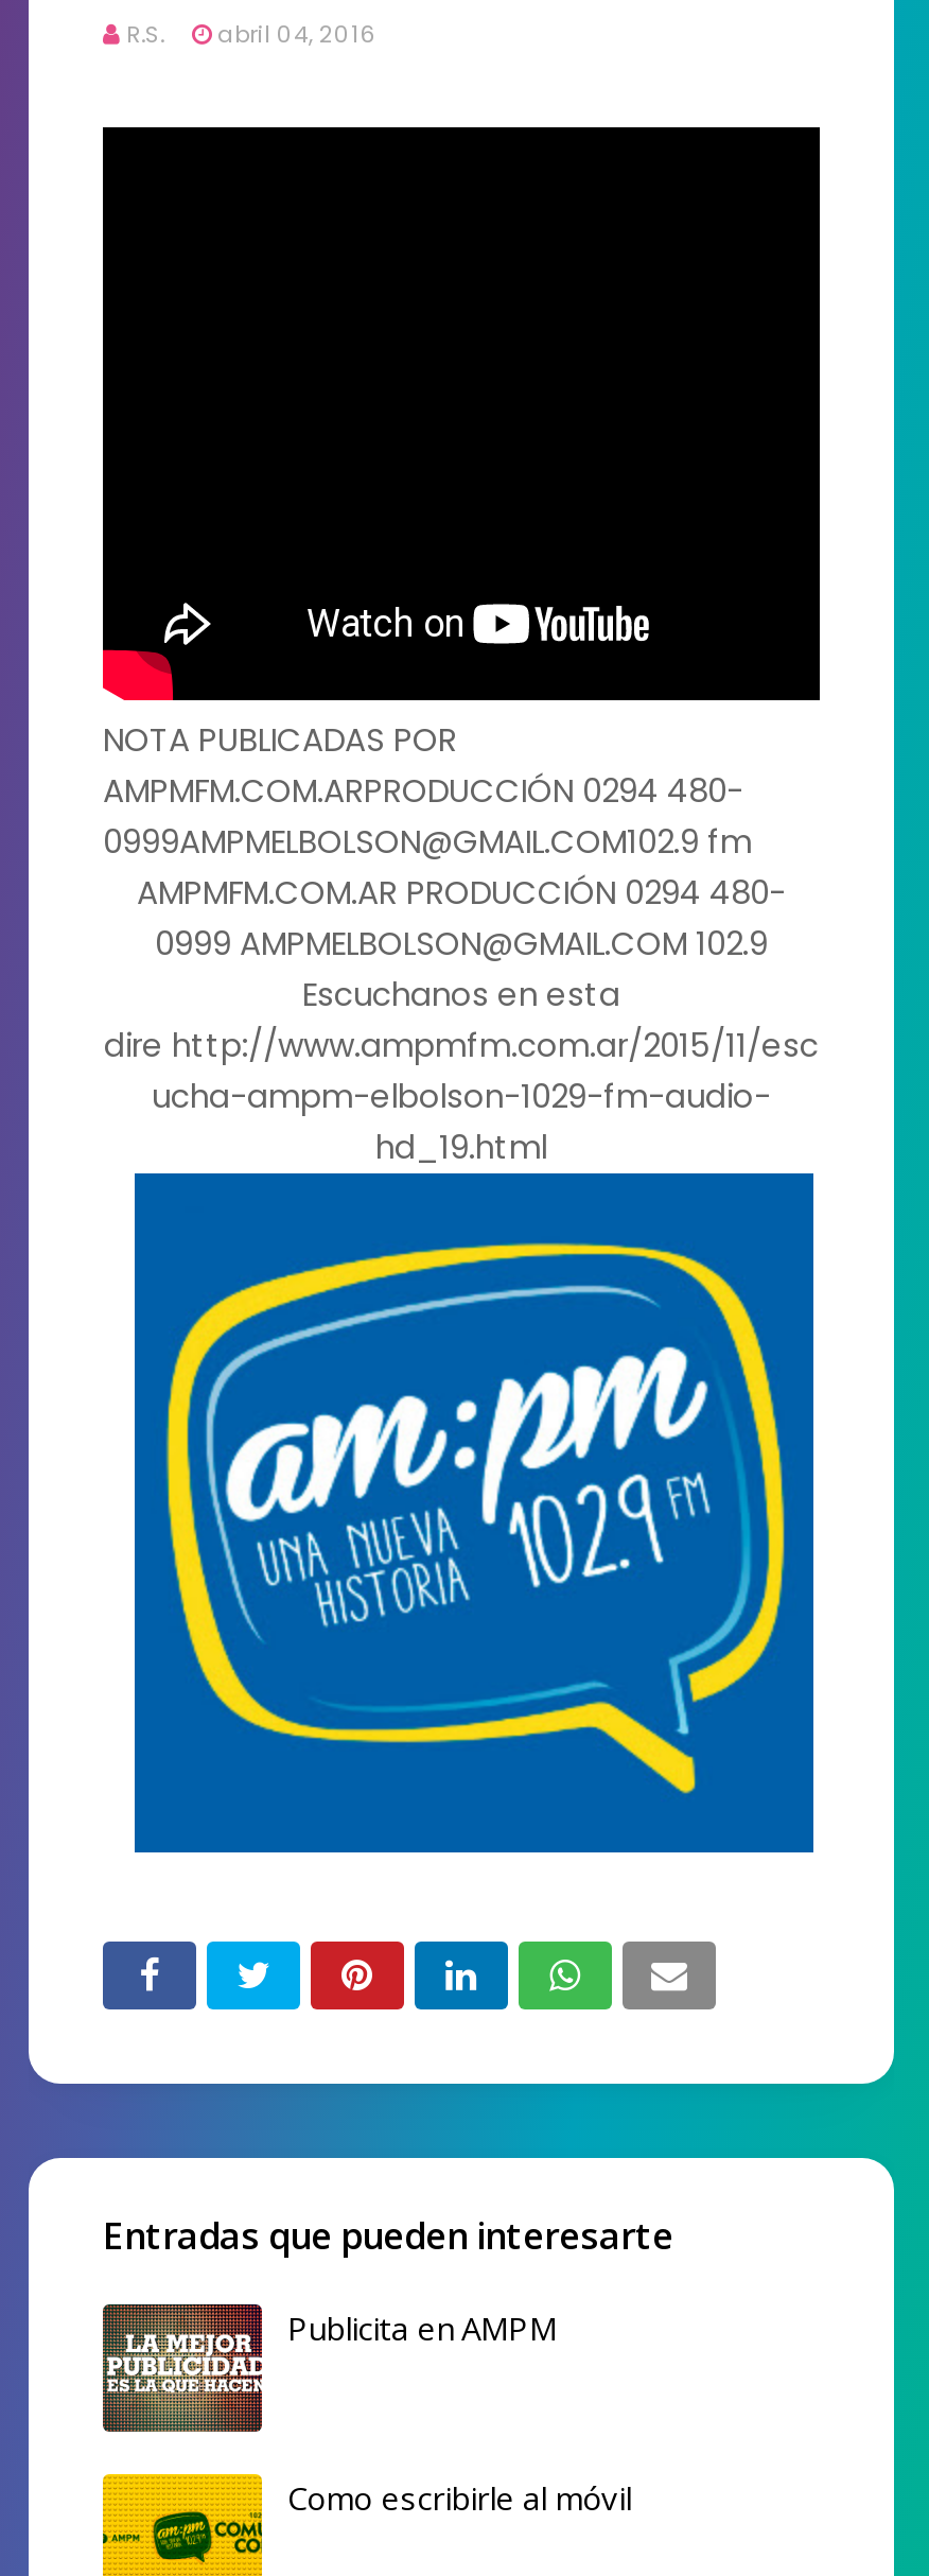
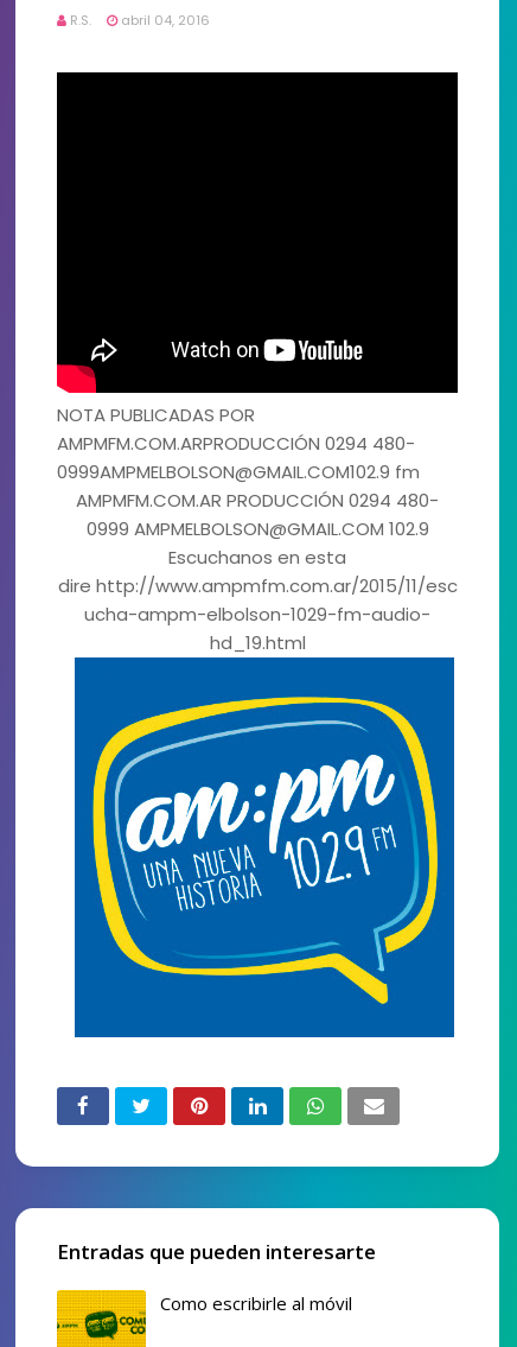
[101,2302,557,2434] [image] | Publicita en AMPM -> none

